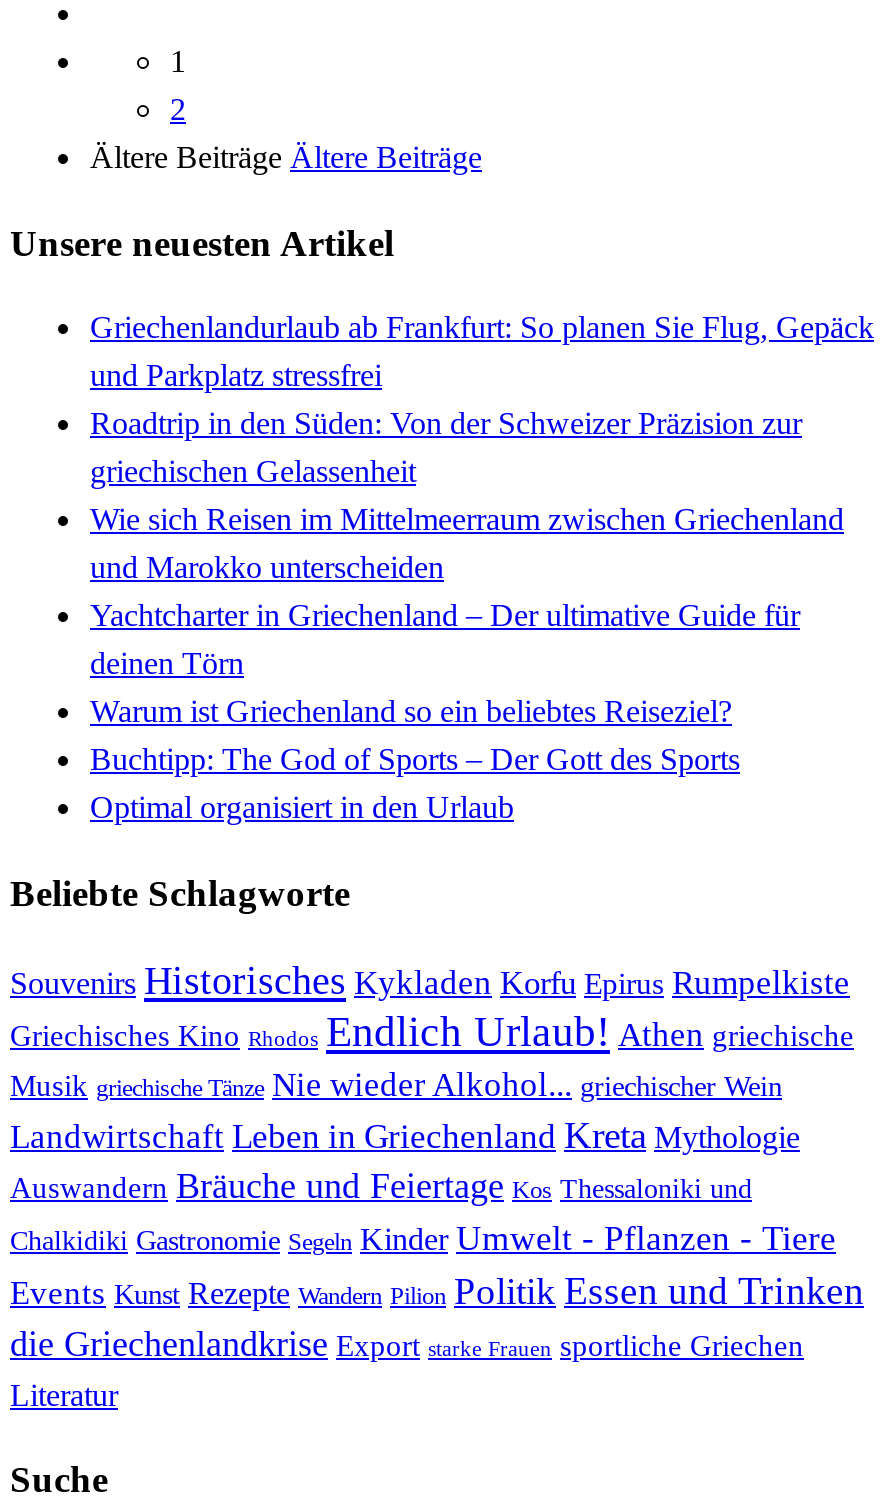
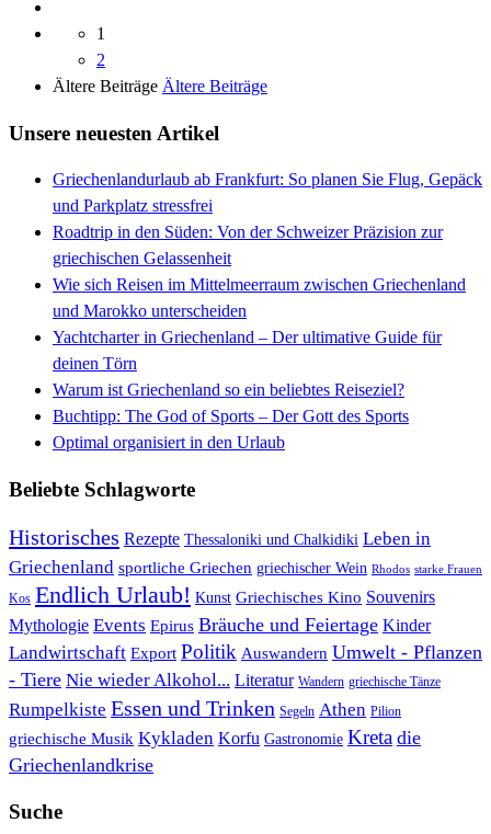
[10,957,864,1411] Souvenirs Historisches Kykladen Korfu Epirus Rumpelkiste | Griechisches Kino Rhodos Endlich Urlaub! Athen griechische | Musik griechische Tänze Nie wieder Alkohol... griechischer Wein | Landwirtschaft Leben in Griechenland Kreta Mythologie | Auswandern Bräuche und Feiertage Kos Thessaloniki und | Chalkidiki Gastronomie Segeln Kinder Umwelt - Pflanzen - Tiere | Events Kunst Rezepte Wandern Pilion Politik Essen und Trinken | die Griechenlandkrise Export starke Frauen sportliche Griechen | Literatur -> [9,525,482,776] Historisches Rezepte Thessaloniki und Chalkidiki Leben in | Griechenland sportliche Griechen griechischer Wein Rhodos starke Frauen | Kos Endlich Urlaub! Kunst Griechisches Kino Souvenirs | Mythologie Events Epirus Bräuche und Feiertage Kinder | Landwirtschaft Export Politik Auswandern Umwelt - Pflanzen | - Tiere Nie wieder Alkohol... Literatur Wandern griechische Tänze | Rumpelkiste Essen und Trinken Segeln Athen Pilion | griechische Musik Kykladen Korfu Gastronomie Kreta die | Griechenlandkrise

